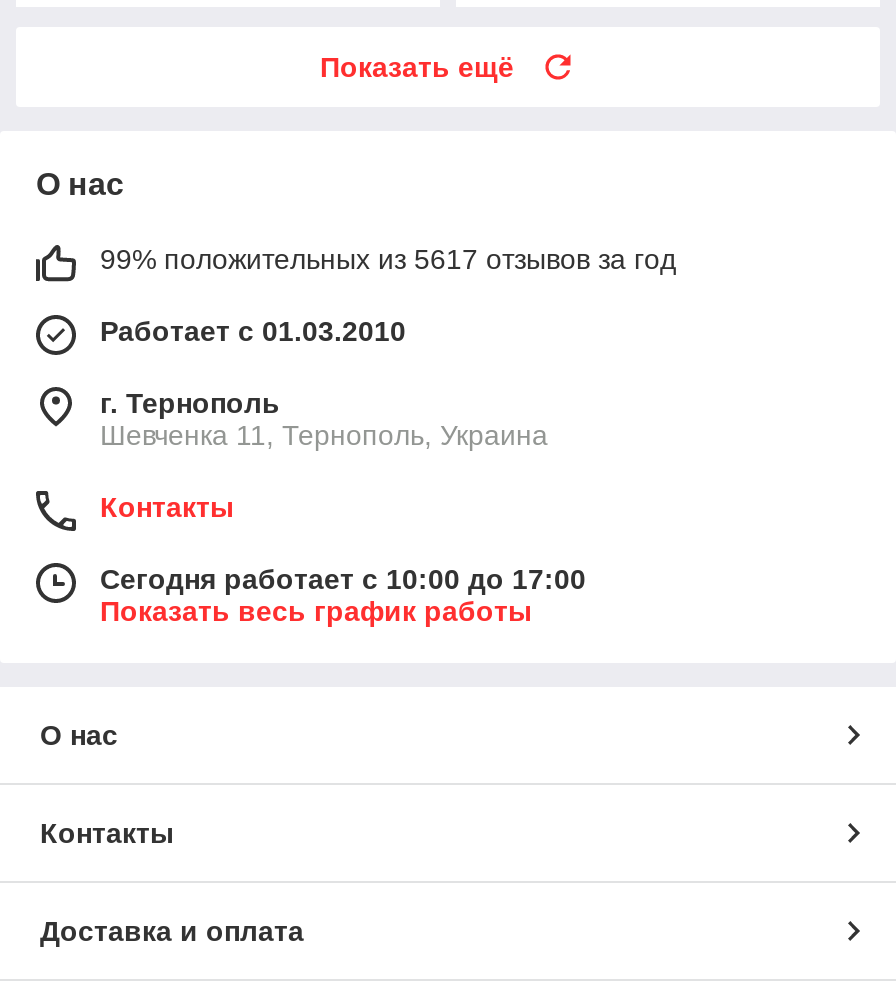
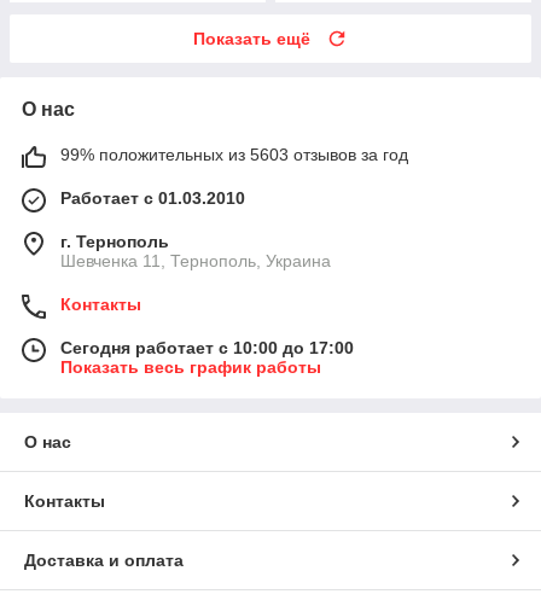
[100,243,676,275] 99% положительных из 5617 отзывов за год -> [60,145,408,164] 99% положительных из 5603 отзывов за год

